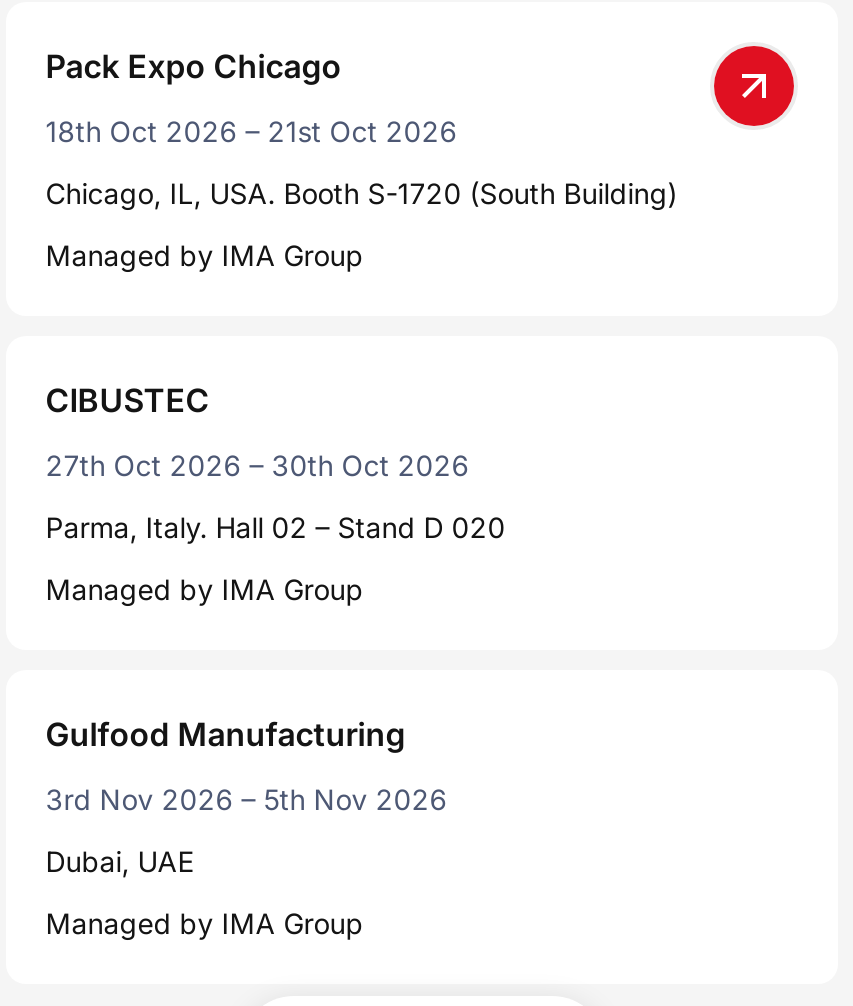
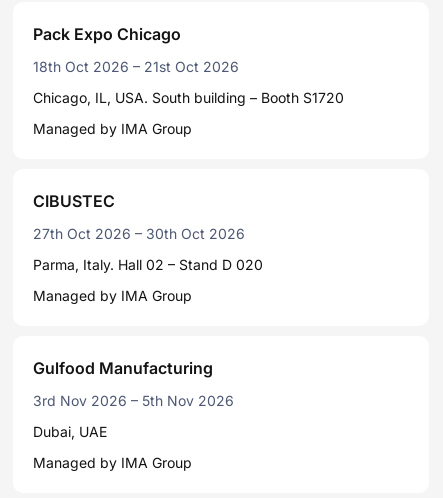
[710,42,798,130] [image] -> none
[45,176,677,210] Chicago, IL, USA. Booth S-1720 (South Building) -> [33,89,344,106] Chicago, IL, USA. South building – Booth S1720

